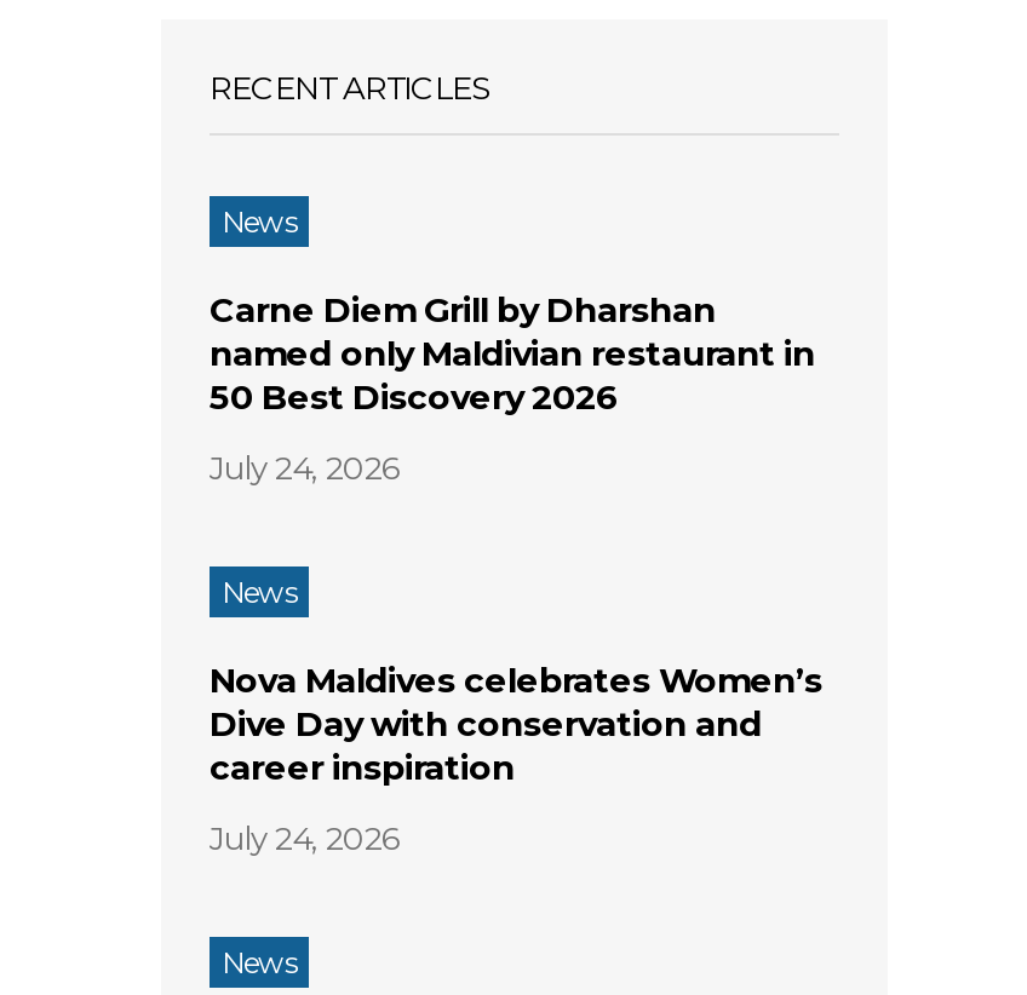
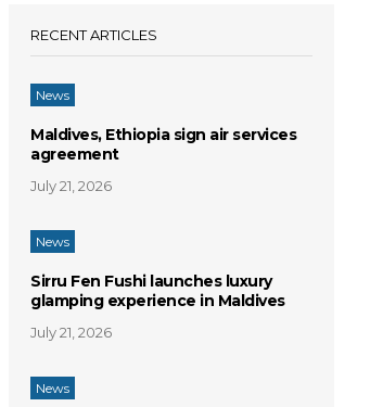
[210,288,815,419] Carne Diem Grill by Dharshan | named only Maldivian restaurant in | 50 Best Discovery 2026 -> [30,125,296,164] Maldives, Ethiopia sign air services | agreement
[210,448,401,486] July 24, 2026 -> [30,177,112,194] July 21, 2026
[210,658,822,789] Nova Maldives celebrates Women’s | Dive Day with conservation and | career inspiration -> [30,271,285,310] Sirru Fen Fushi launches luxury | glamping experience in Maldives
[210,818,401,857] July 24, 2026 -> [30,323,112,341] July 21, 2026

